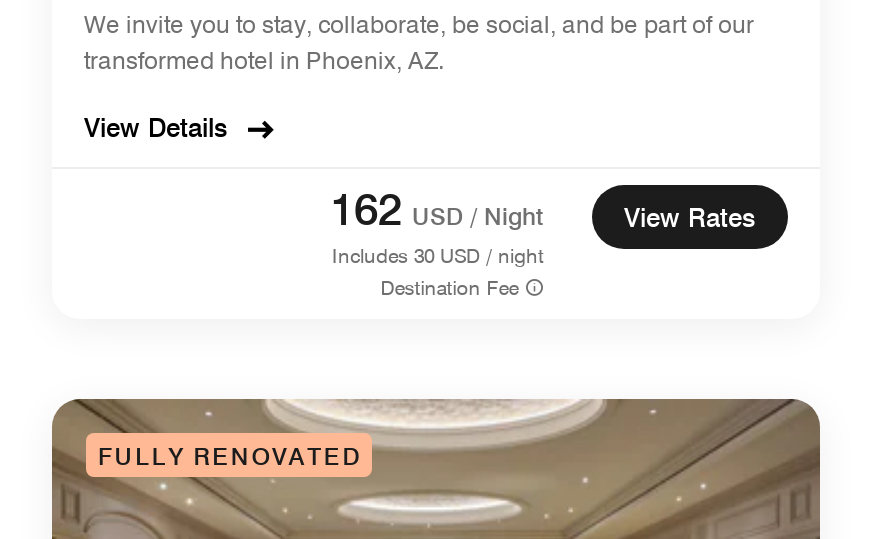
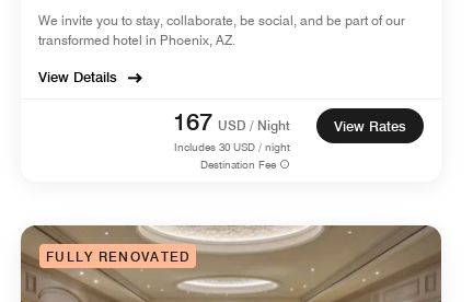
[330,183,544,235] 162 USD / Night -> [173,107,290,136] 167 USD / Night

